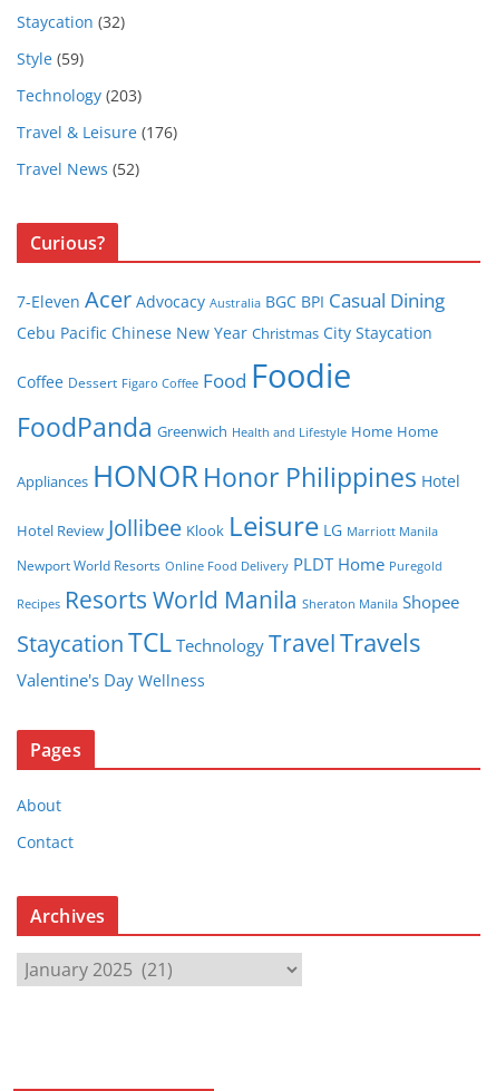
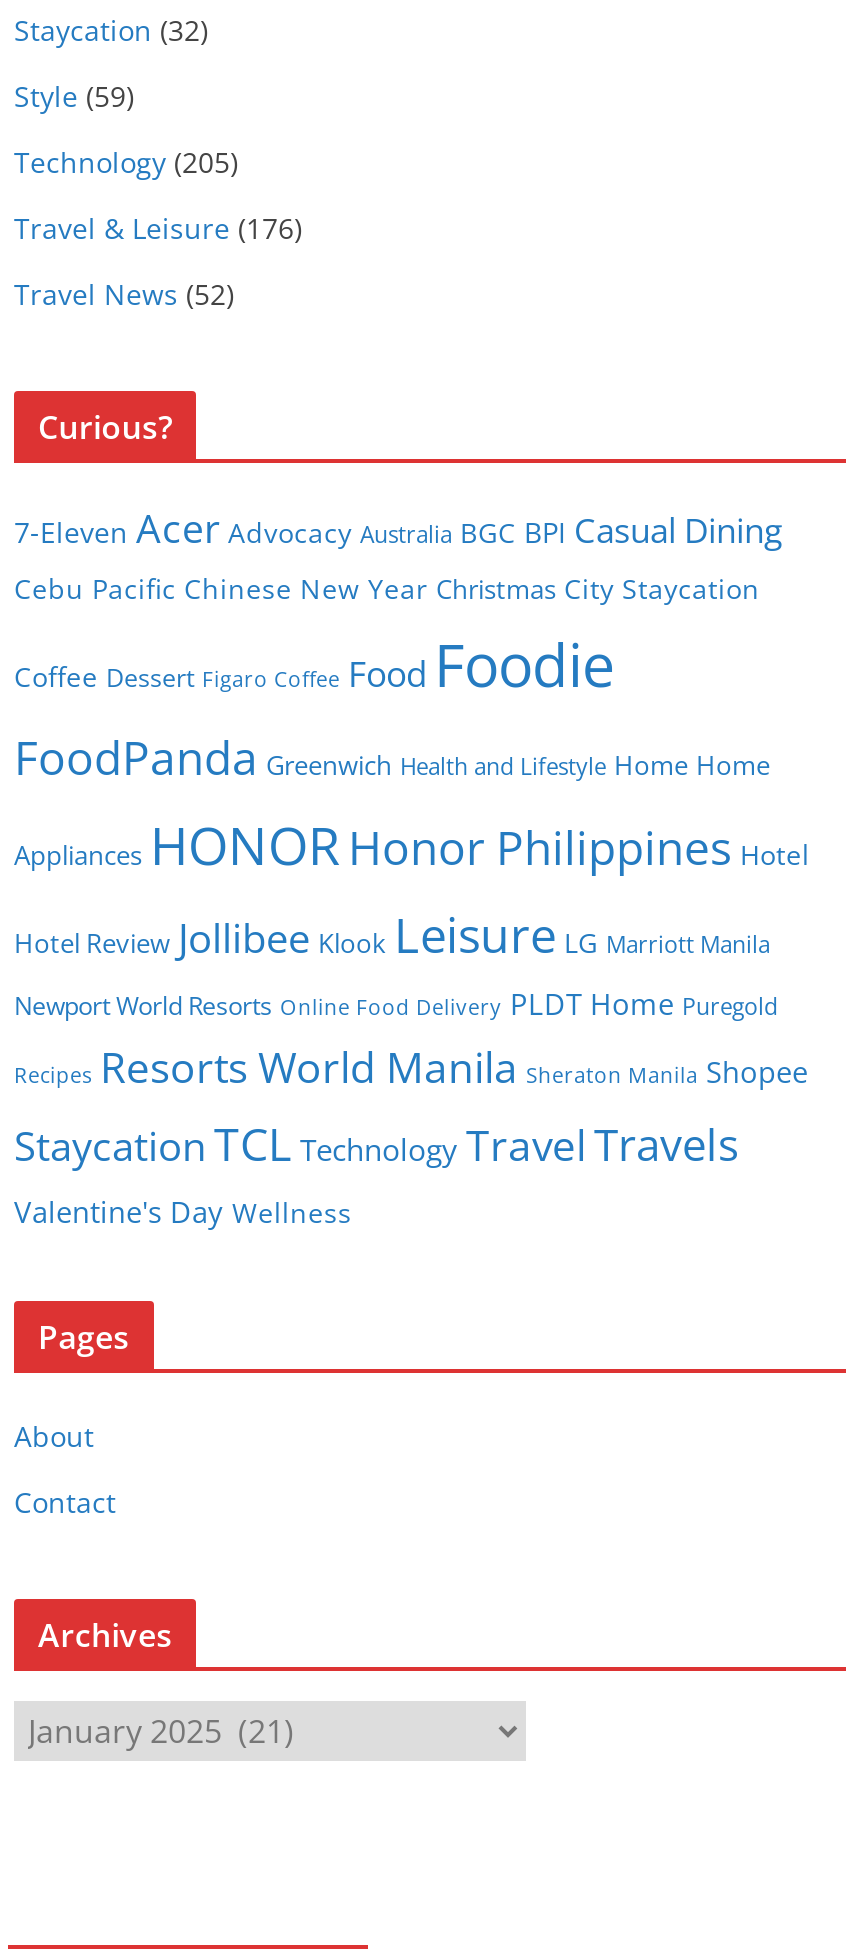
[17,85,142,106] Technology (203) -> [14,143,238,181] Technology (205)

